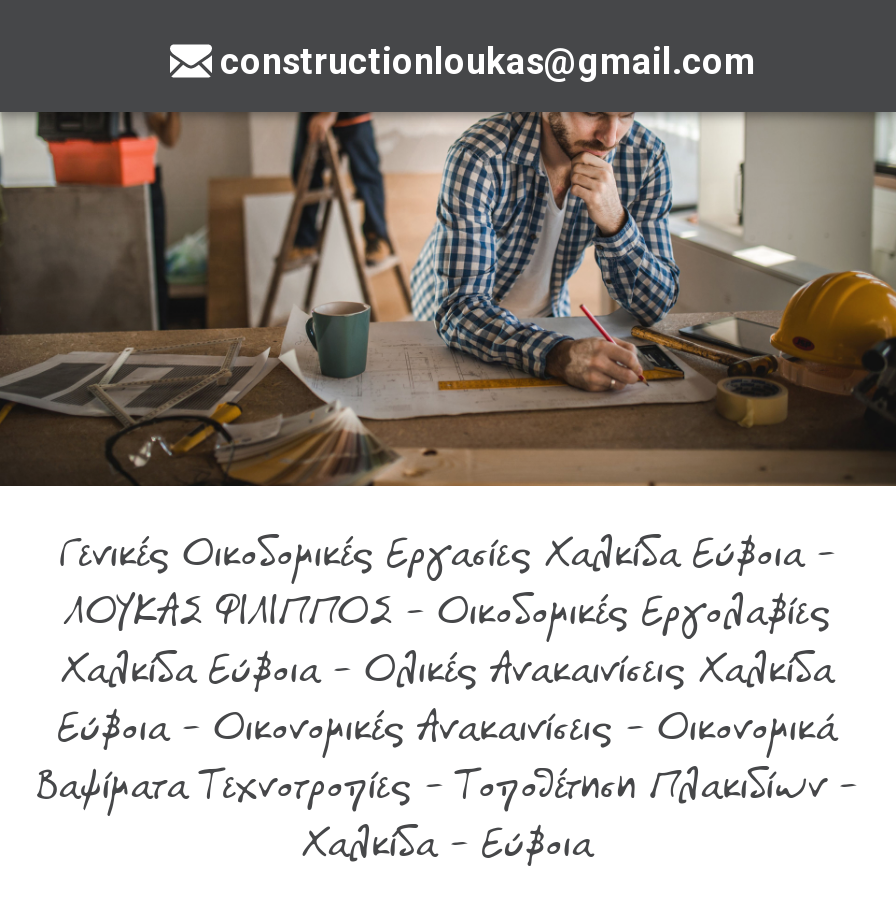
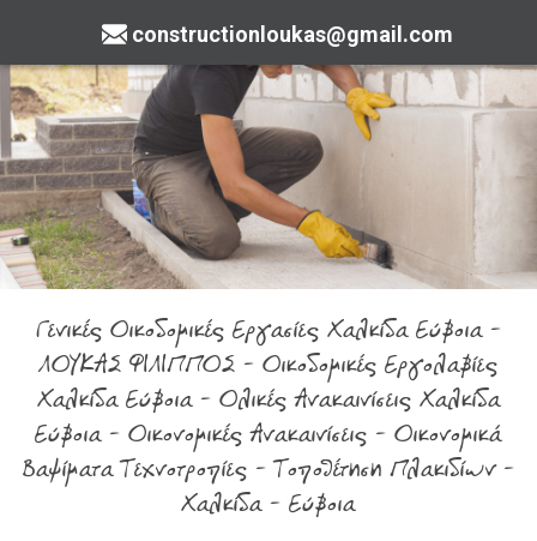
[6,112,890,488] [image] -> [4,64,533,290] [image]

